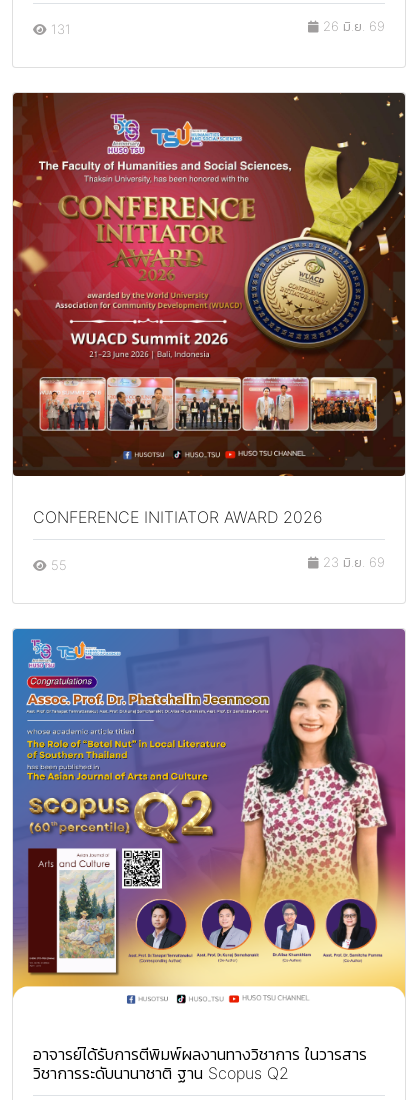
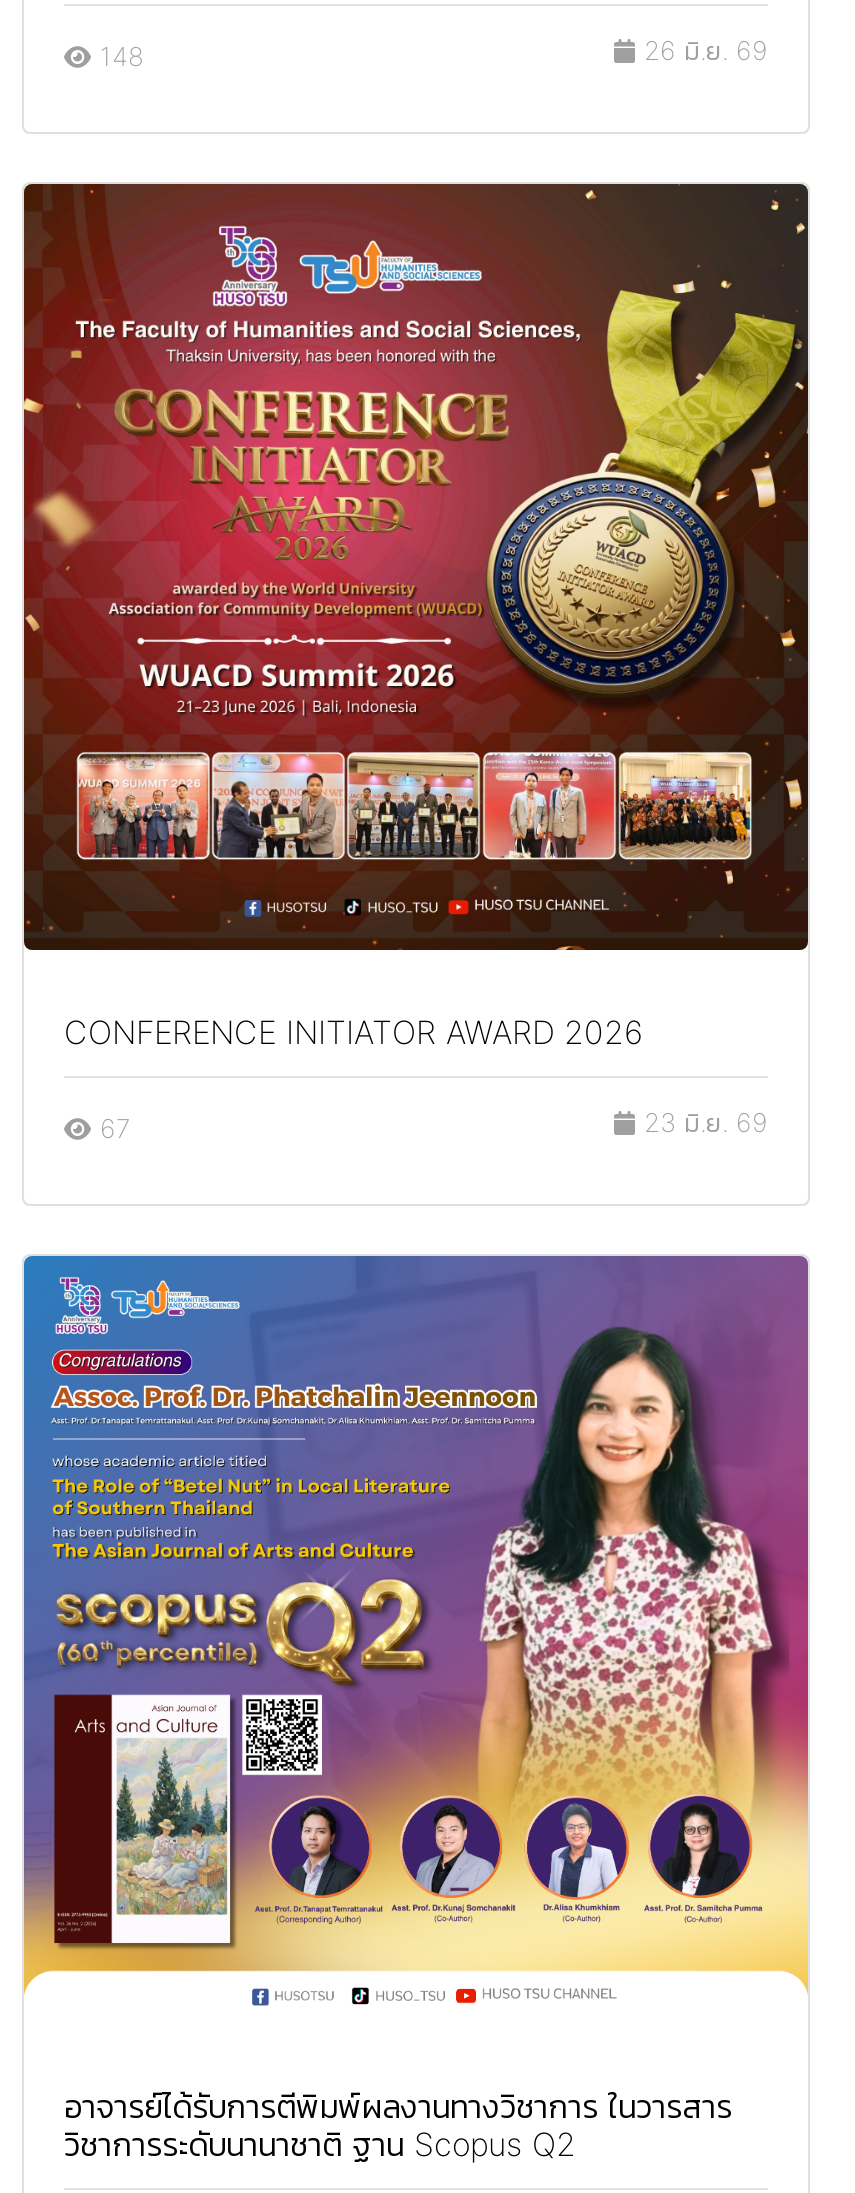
[47,21,71,37] 131 -> [92,39,144,71] 148
[47,557,67,573] 55 -> [92,1113,130,1145] 67

